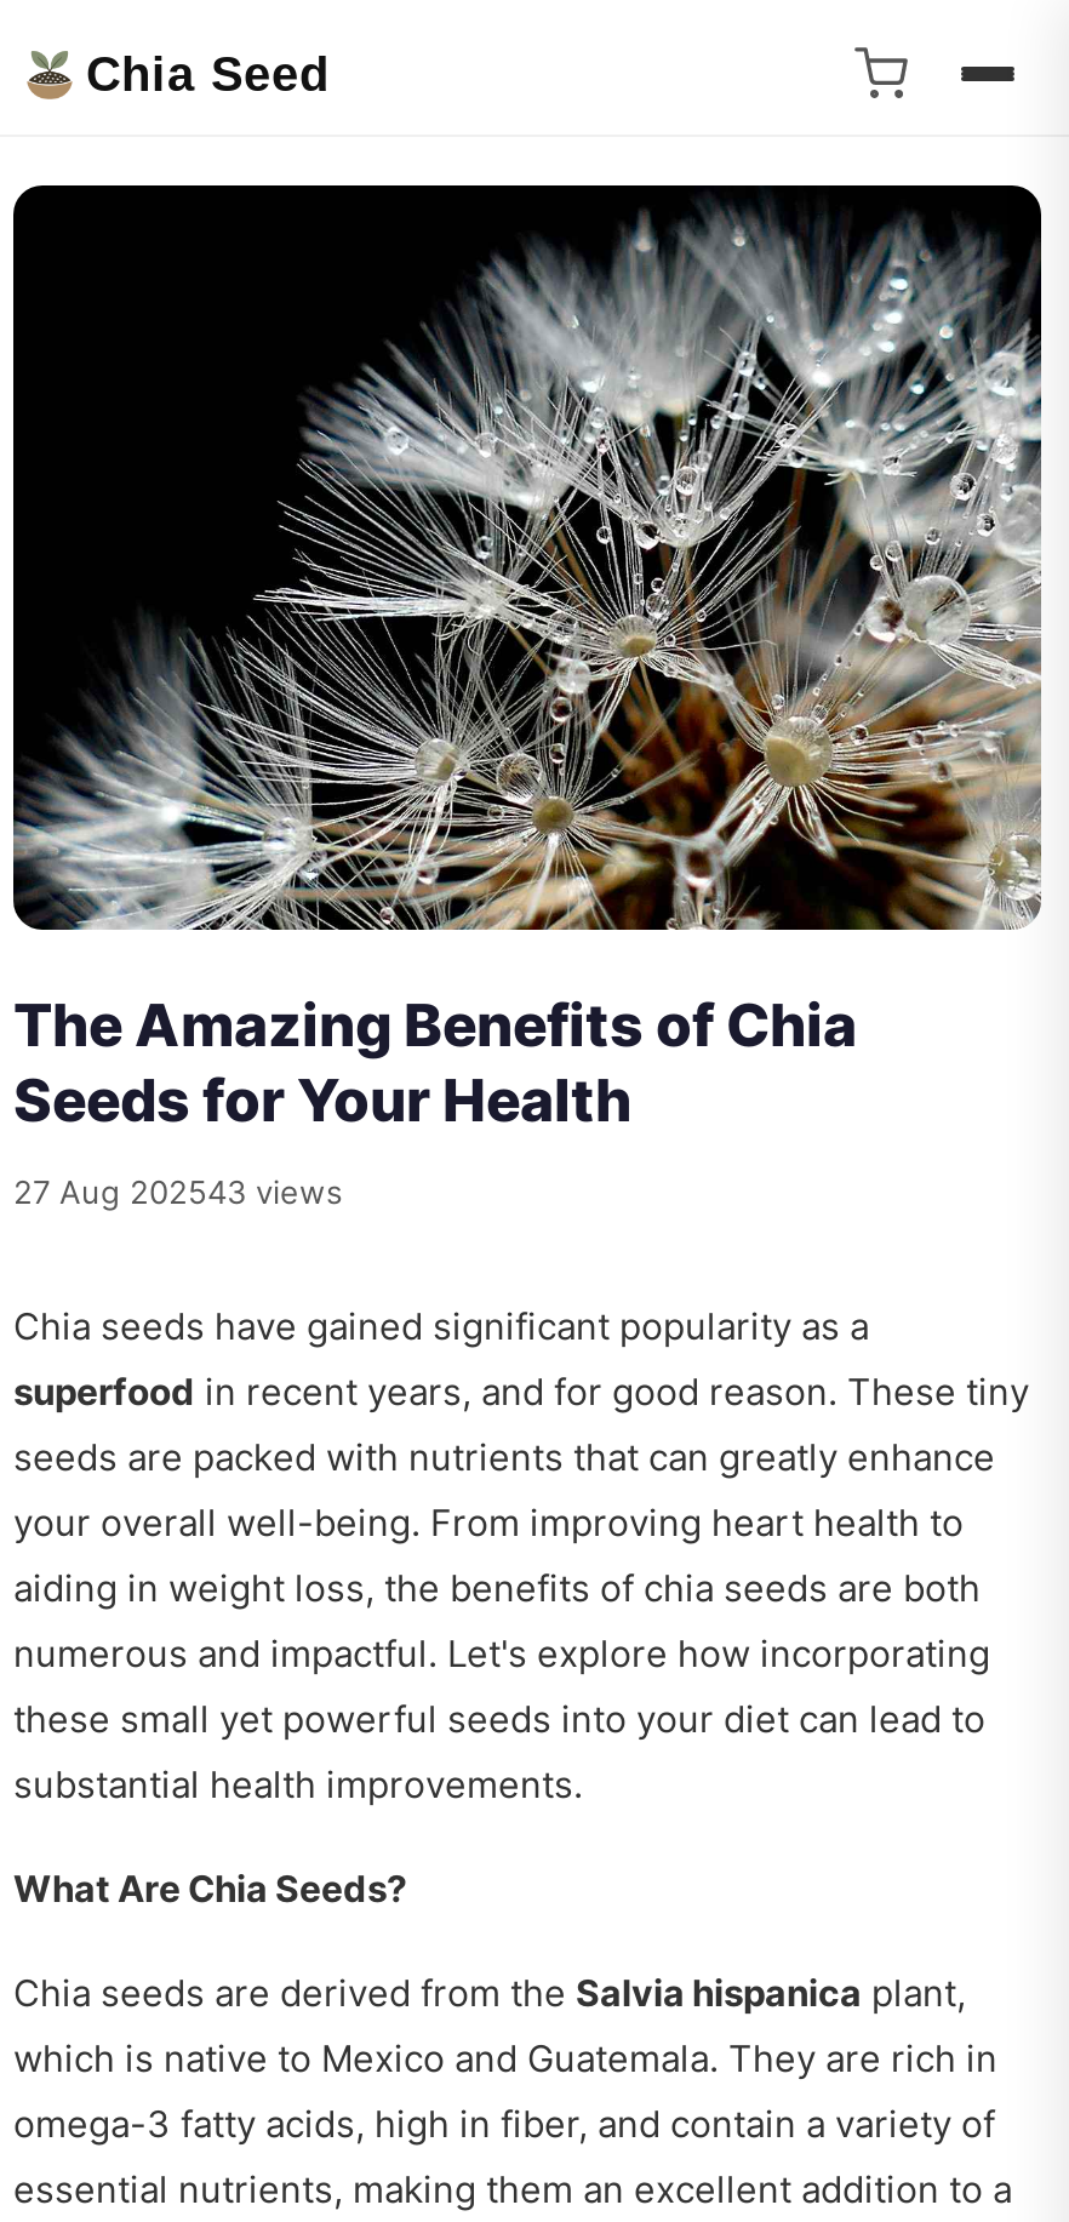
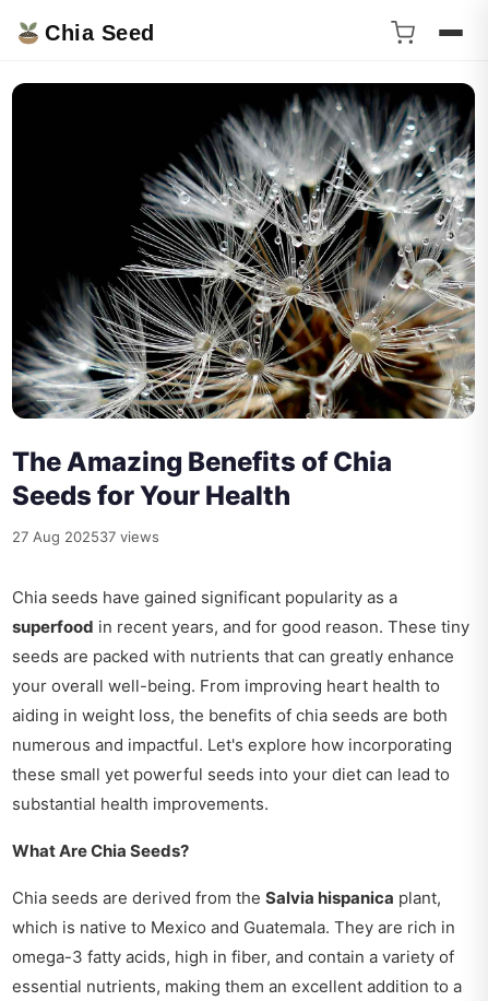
[13,1171,343,1210] 27 Aug 202543 views -> [12,527,159,545] 27 Aug 202537 views

